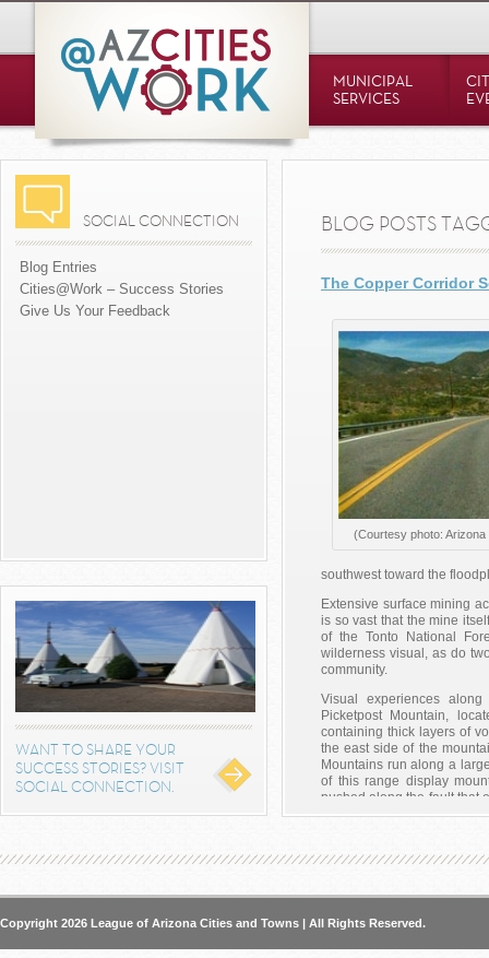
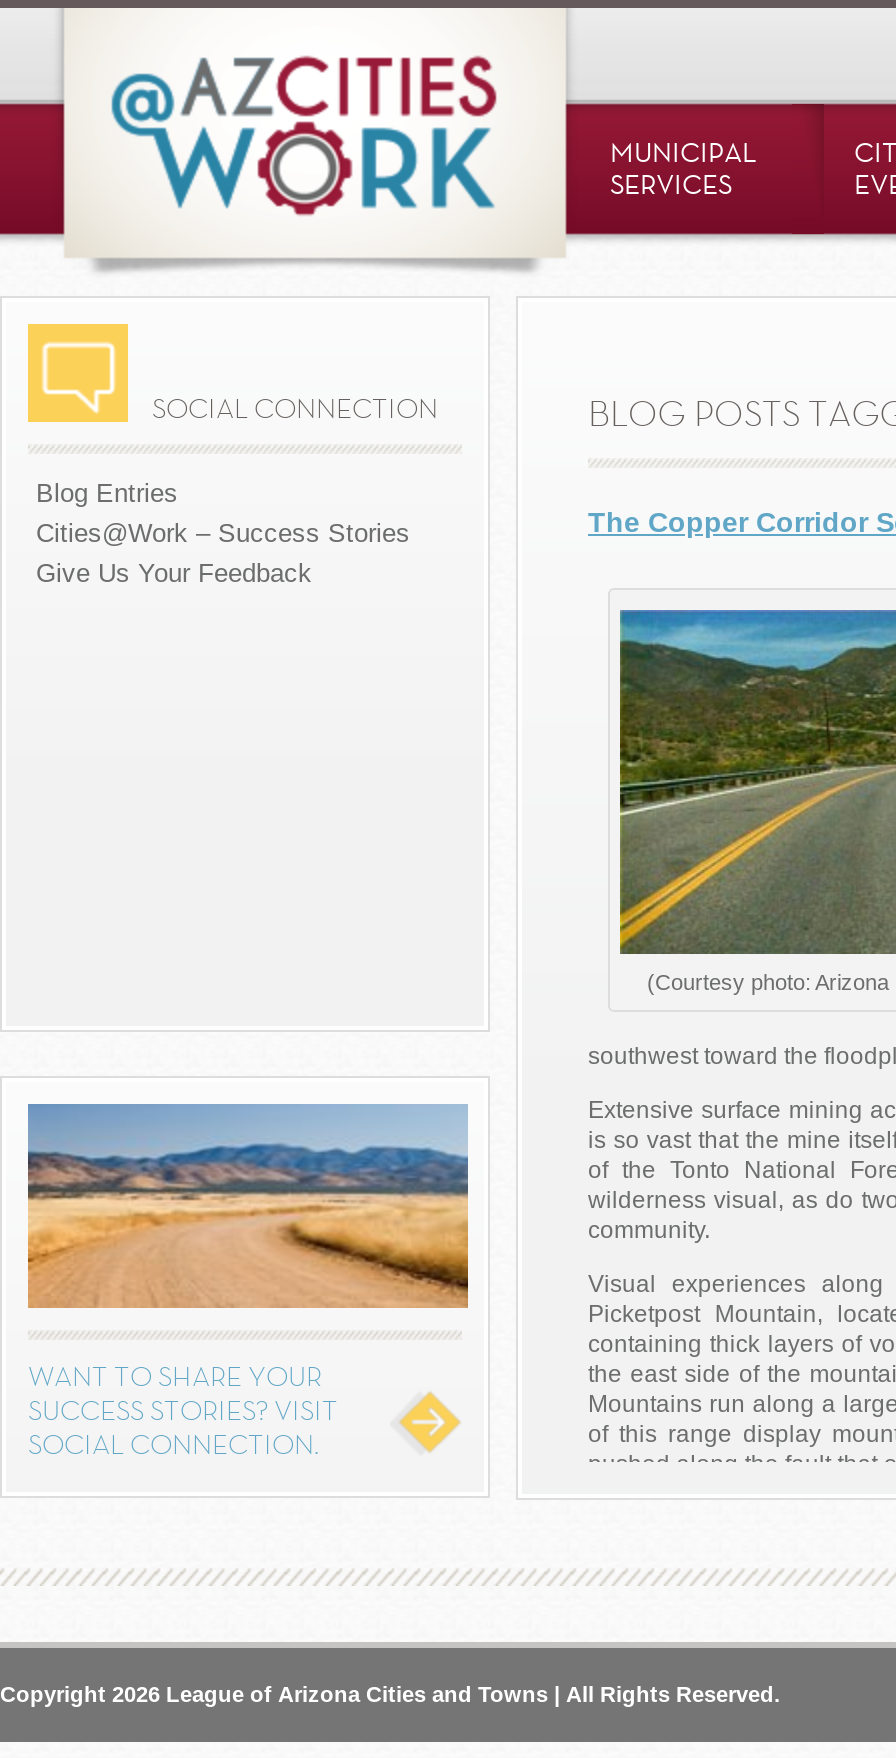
[14,601,257,713] [image] -> [26,1104,470,1310] [image]

